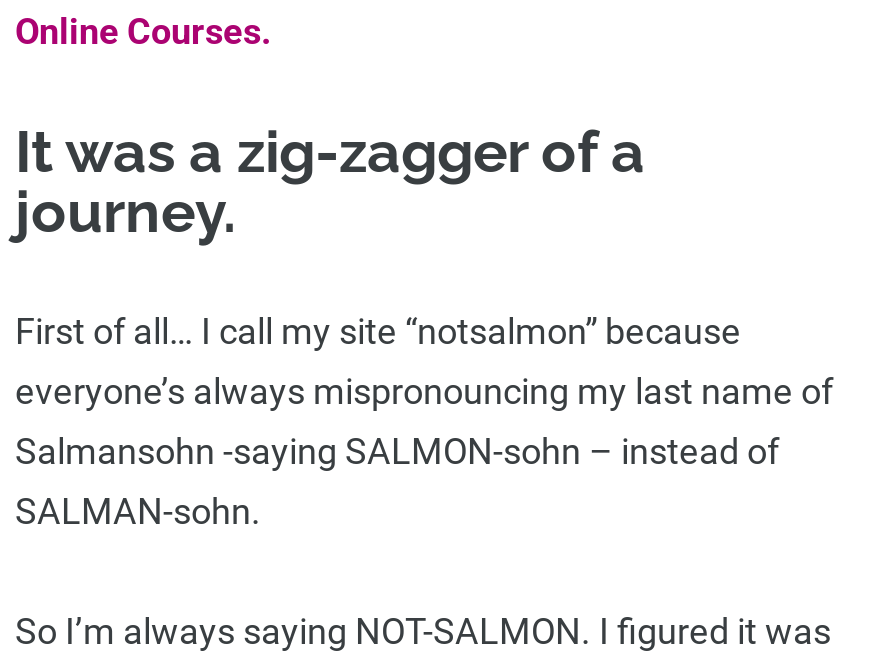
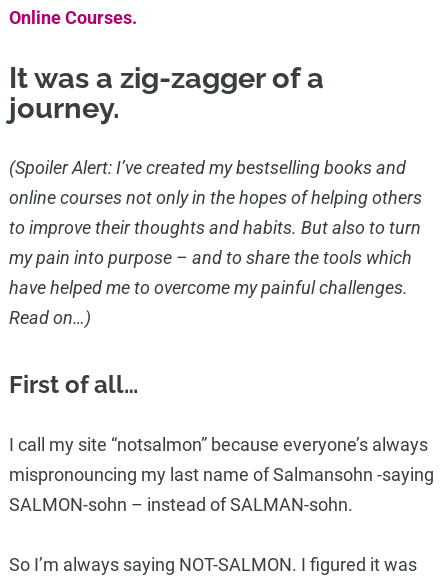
[15,311,833,533] First of all… I call my site “notsalmon” because | everyone’s always mispronouncing my last name of | Salmansohn -saying SALMON-sohn – instead of | SALMAN-sohn. -> [9,157,434,515] (Spoiler Alert: I’ve created my bestselling books and | online courses not only in the hopes of helping others | to improve their thoughts and habits. But also to turn | my pain into purpose – and to share the tools which | have helped me to overcome my painful challenges. | Read on…) | First of all… | I call my site “notsalmon” because everyone’s always | mispronouncing my last name of Salmansohn -saying | SALMON-sohn – instead of SALMAN-sohn.

